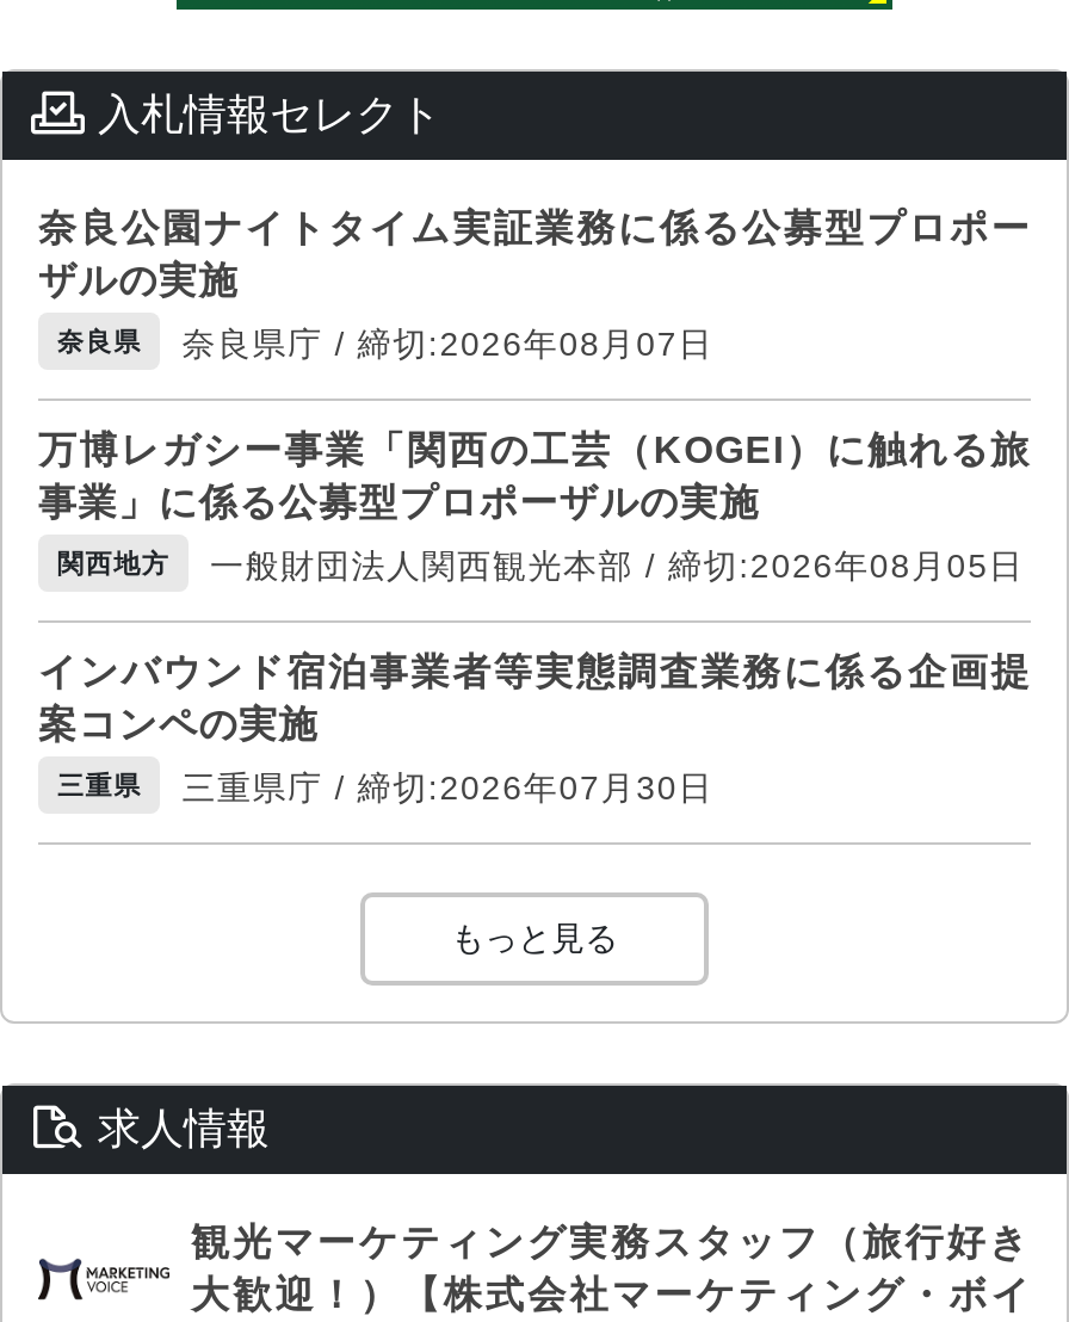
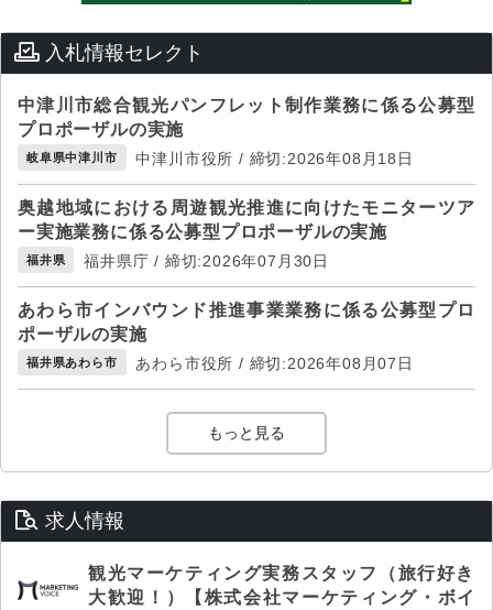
[38,207,1031,300] 奈良公園ナイトタイム実証業務に係る公募型プロポー | ザルの実施 -> [18,95,475,138] 中津川市総合観光パンフレット制作業務に係る公募型 | プロポーザルの実施
[57,324,713,362] 奈良県 | 奈良県庁 / 締切:2026年08月07日 -> [26,149,414,167] 岐阜県中津川市 | 中津川市役所 / 締切:2026年08月18日
[38,429,1031,522] 万博レガシー事業「関西の工芸（KOGEI）に触れる旅 | 事業」に係る公募型プロポーザルの実施 -> [18,198,475,241] 奥越地域における周遊観光推進に向けたモニターツア | ー実施業務に係る公募型プロポーザルの実施
[57,546,1024,584] 関西地方 | 一般財団法人関西観光本部 / 締切:2026年08月05日 -> [26,252,329,269] 福井県 | 福井県庁 / 締切:2026年07月30日
[38,651,1031,744] インバウンド宿泊事業者等実態調査業務に係る企画提 | 案コンペの実施 -> [18,300,475,343] あわら市インバウンド推進事業業務に係る公募型プロ | ポーザルの実施
[57,768,713,806] 三重県 | 三重県庁 / 締切:2026年07月30日 -> [26,354,414,372] 福井県あわら市 | あわら市役所 / 締切:2026年08月07日

